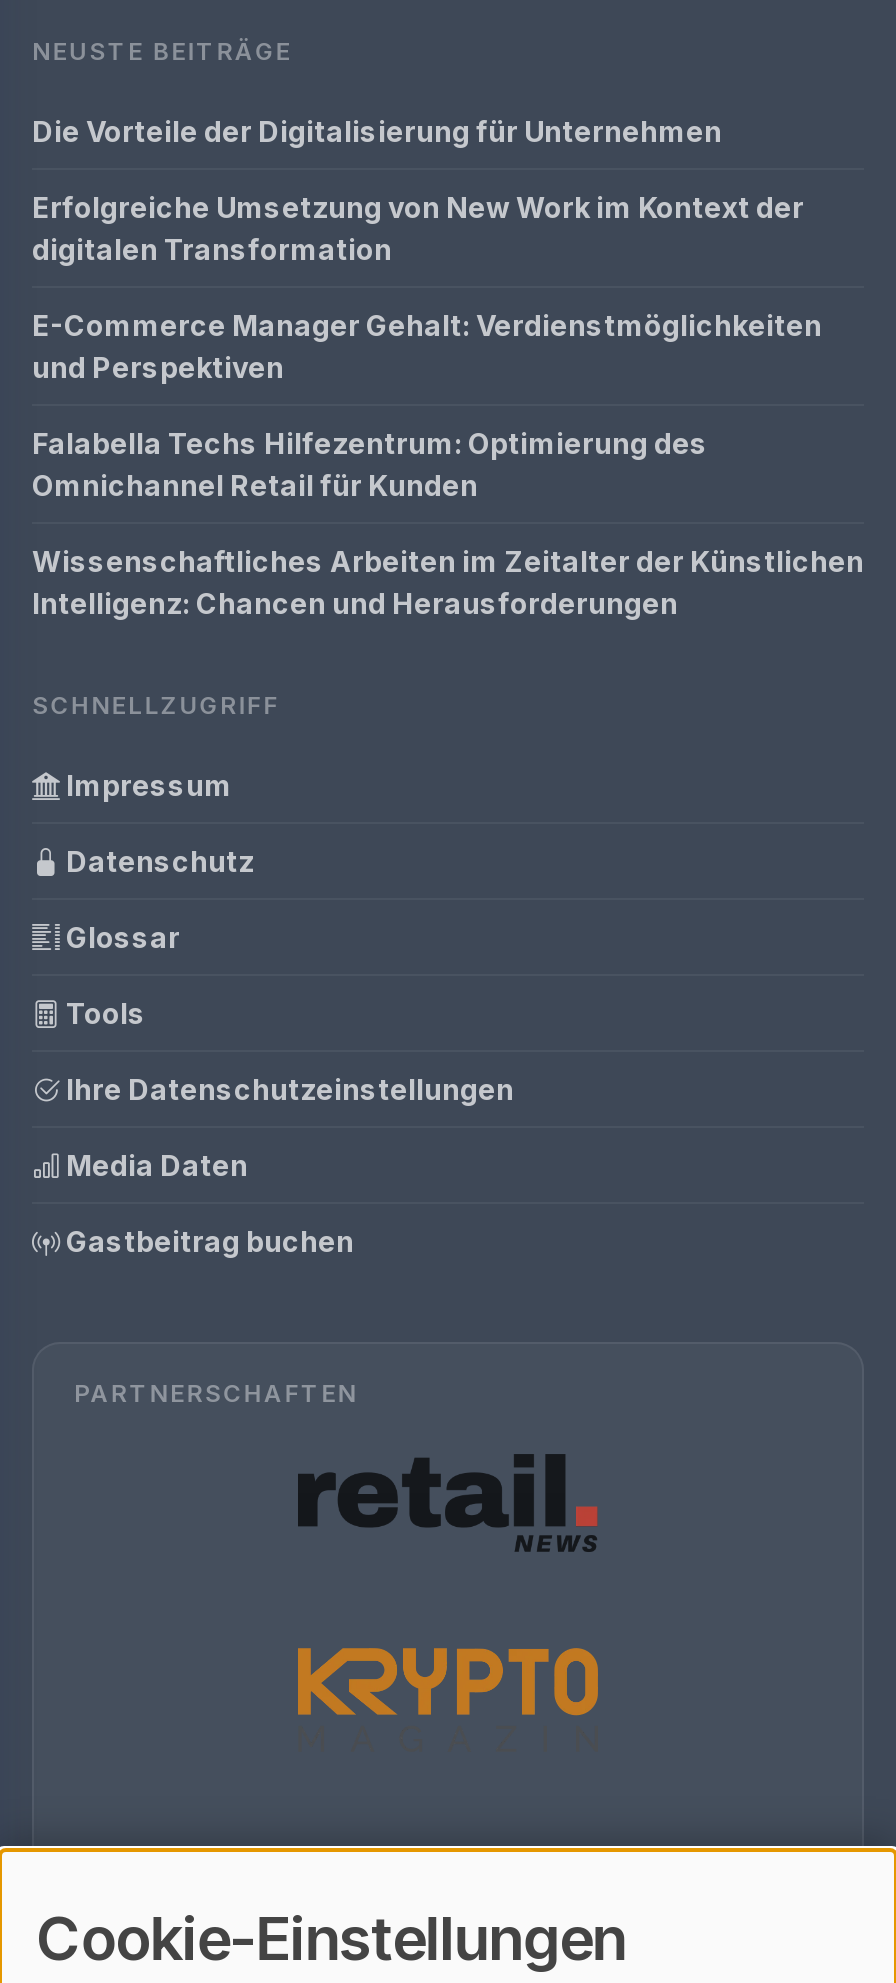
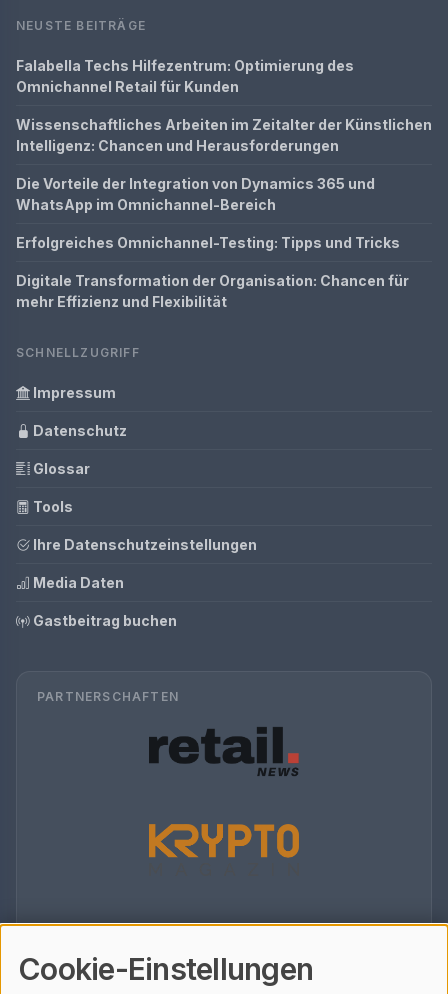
[32,114,822,384] Die Vorteile der Digitalisierung für Unternehmen | Erfolgreiche Umsetzung von New Work im Kontext der | digitalen Transformation | E-Commerce Manager Gehalt: Verdienstmöglichkeiten | und Perspektiven -> none
moved [32,426,864,620] -> [16,57,432,154]: Falabella Techs Hilfezentrum: Optimierung des | Omnichannel Retail für Kunden | Wissenschaftliches Arbeiten im Zeitalter der Künstlichen | Intelligenz: Chancen und Herausforderungen
none -> [16,175,409,310] Die Vorteile der Integration von Dynamics 365 und | WhatsApp im Omnichannel-Bereich | Erfolgreiches Omnichannel-Testing: Tipps und Tricks | Digitale Transformation der Organisation: Chancen für | mehr Effizienz und Flexibilität

